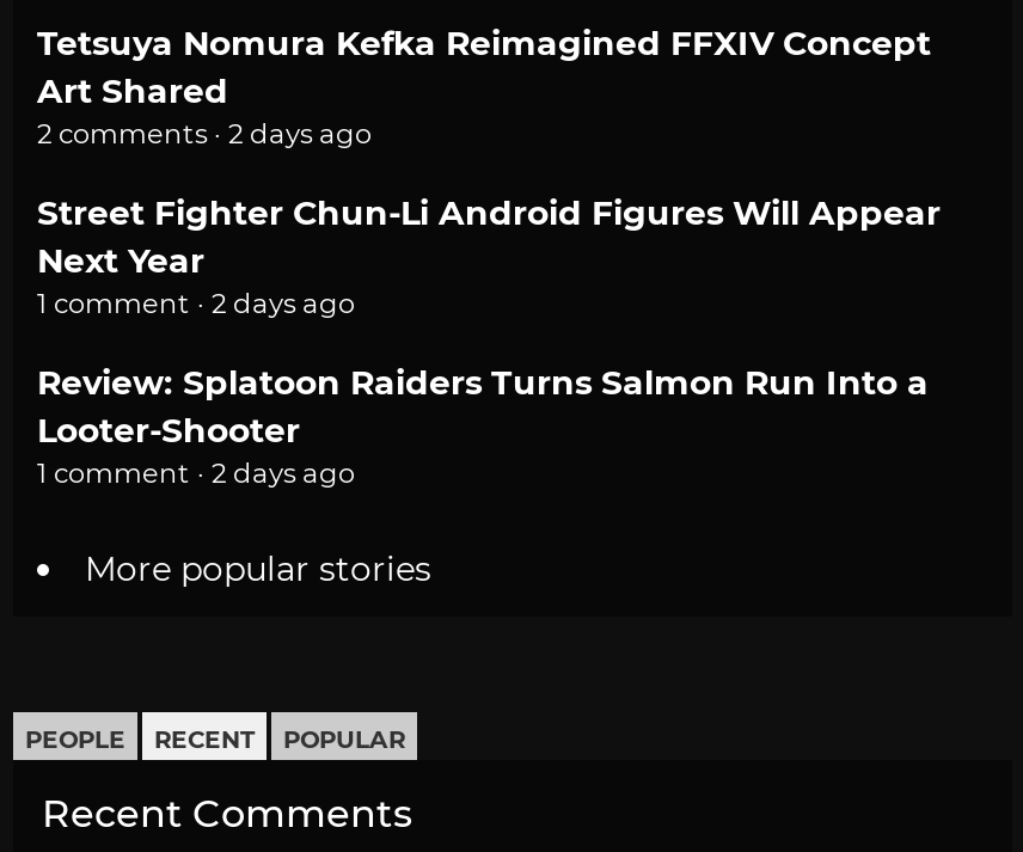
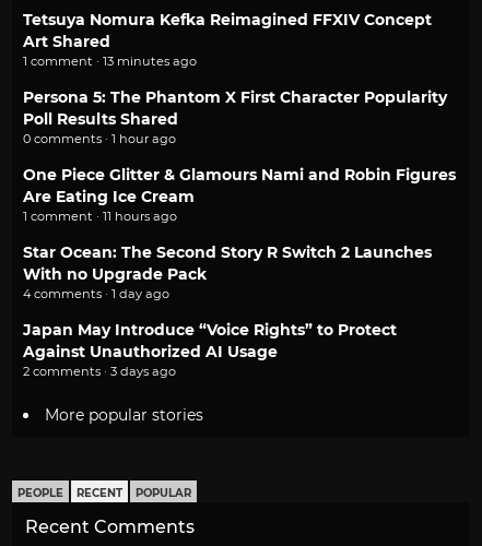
[37,117,941,490] 2 comments · 2 days ago | Street Fighter Chun-Li Android Figures Will Appear | Next Year | 1 comment · 2 days ago | Review: Splatoon Raiders Turns Salmon Run Into a | Looter-Shooter | 1 comment · 2 days ago -> [23,53,456,379] 1 comment · 13 minutes ago | Persona 5: The Phantom X First Character Popularity | Poll Results Shared | 0 comments · 1 hour ago | One Piece Glitter & Glamours Nami and Robin Figures | Are Eating Ice Cream | 1 comment · 11 hours ago | Star Ocean: The Second Story R Switch 2 Launches | With no Upgrade Pack | 4 comments · 1 day ago | Japan May Introduce “Voice Rights” to Protect | Against Unauthorized AI Usage | 2 comments · 3 days ago

